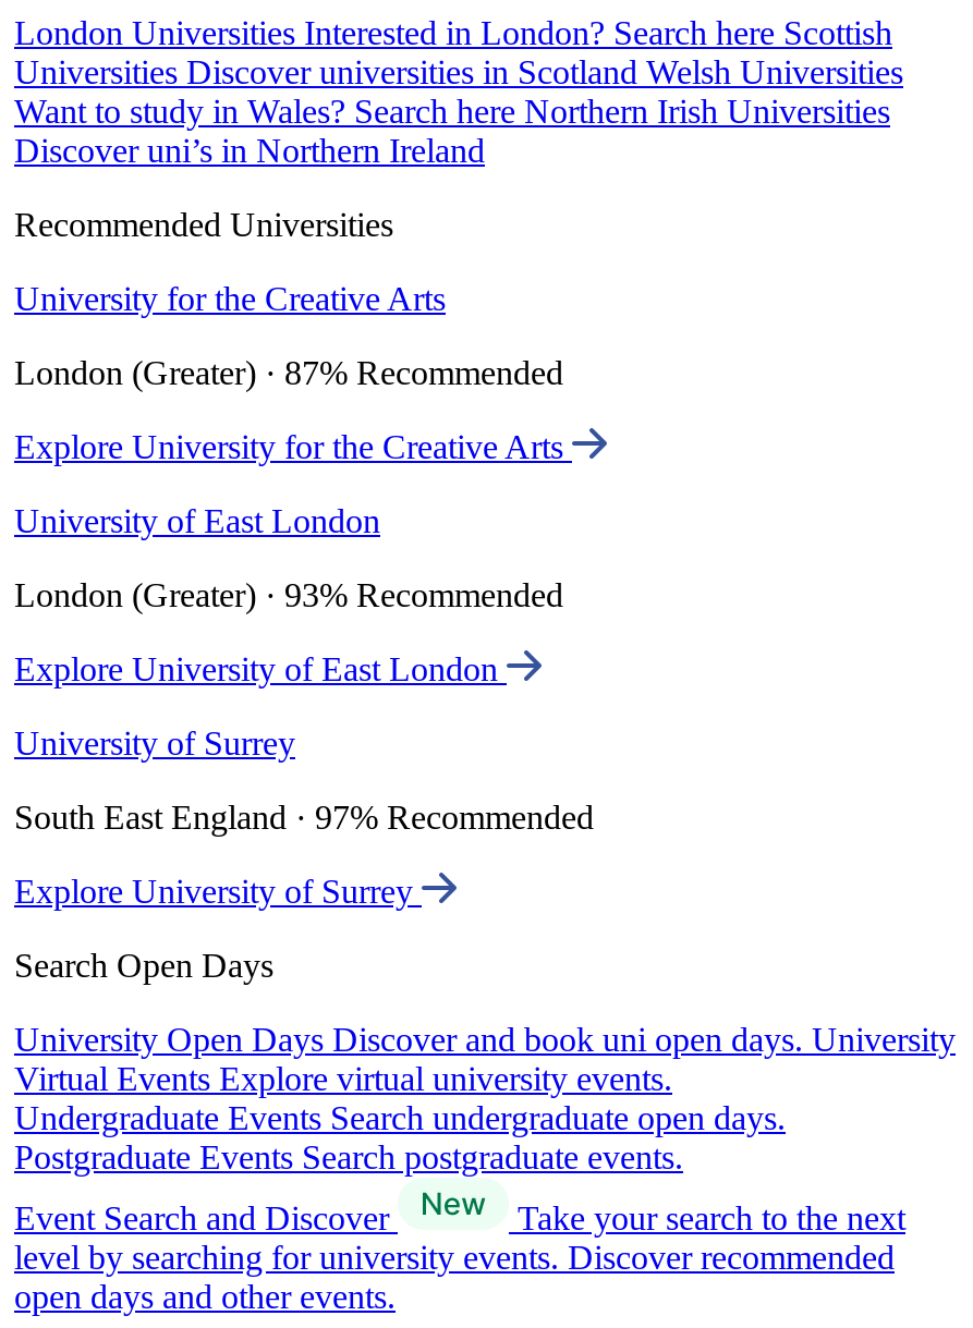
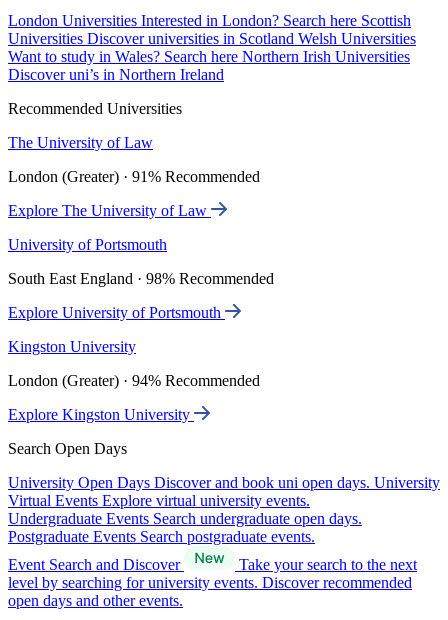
[14,280,446,317] University for the Creative Arts -> [8,134,153,151] The University of Law
[14,354,563,391] London (Greater) · 87% Recommended -> [8,168,260,185] London (Greater) · 91% Recommended
[14,428,572,465] Explore University for the Creative Arts -> [8,202,211,219] Explore The University of Law
[14,502,380,539] University of East London -> [8,236,167,253] University of Portsmouth
[14,577,563,614] London (Greater) · 93% Recommended -> [8,270,274,287] South East England · 98% Recommended
[14,651,507,688] Explore University of East London -> [8,304,225,321] Explore University of Portsmouth
[14,725,295,762] University of Surrey -> [8,338,136,355] Kingston University
[14,799,594,836] South East England · 97% Recommended -> [8,372,260,389] London (Greater) · 94% Recommended
[14,873,422,910] Explore University of Surrey -> [8,406,194,423] Explore Kingston University

